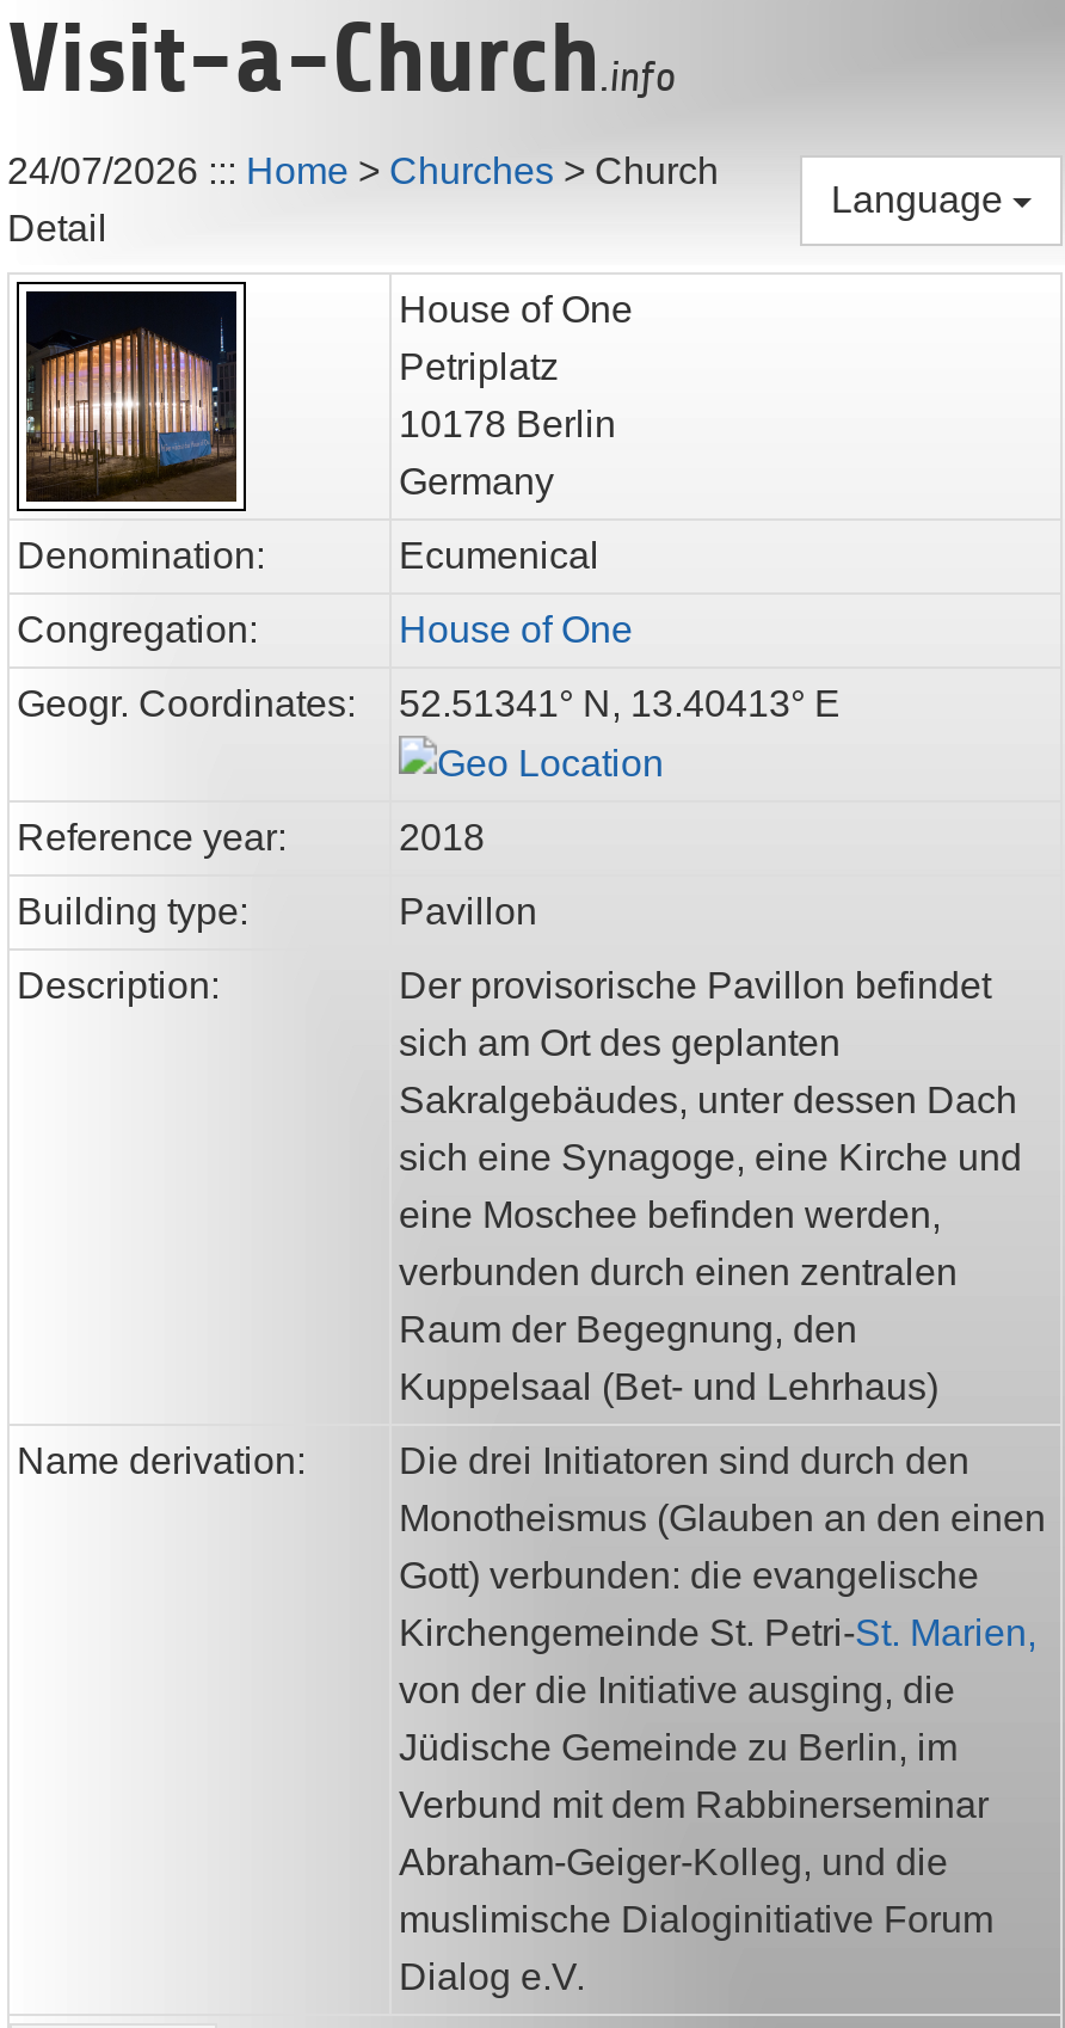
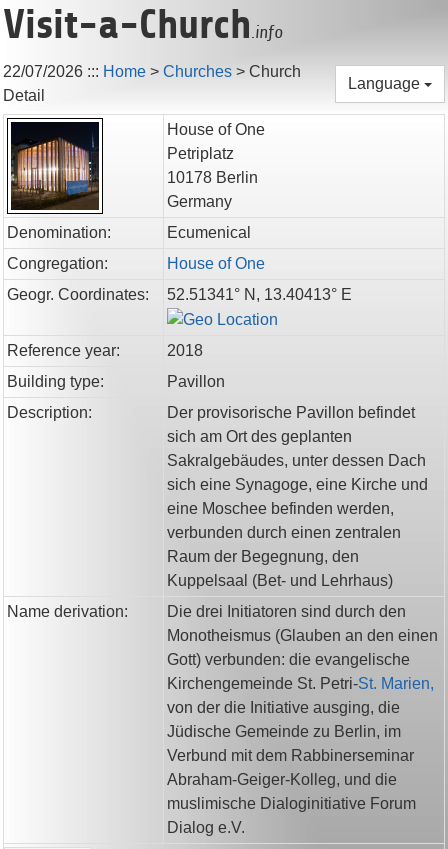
[7,150,719,191] 24/07/2026::: Home > Churches > Church -> [3,63,301,80] 22/07/2026::: Home > Churches > Church

